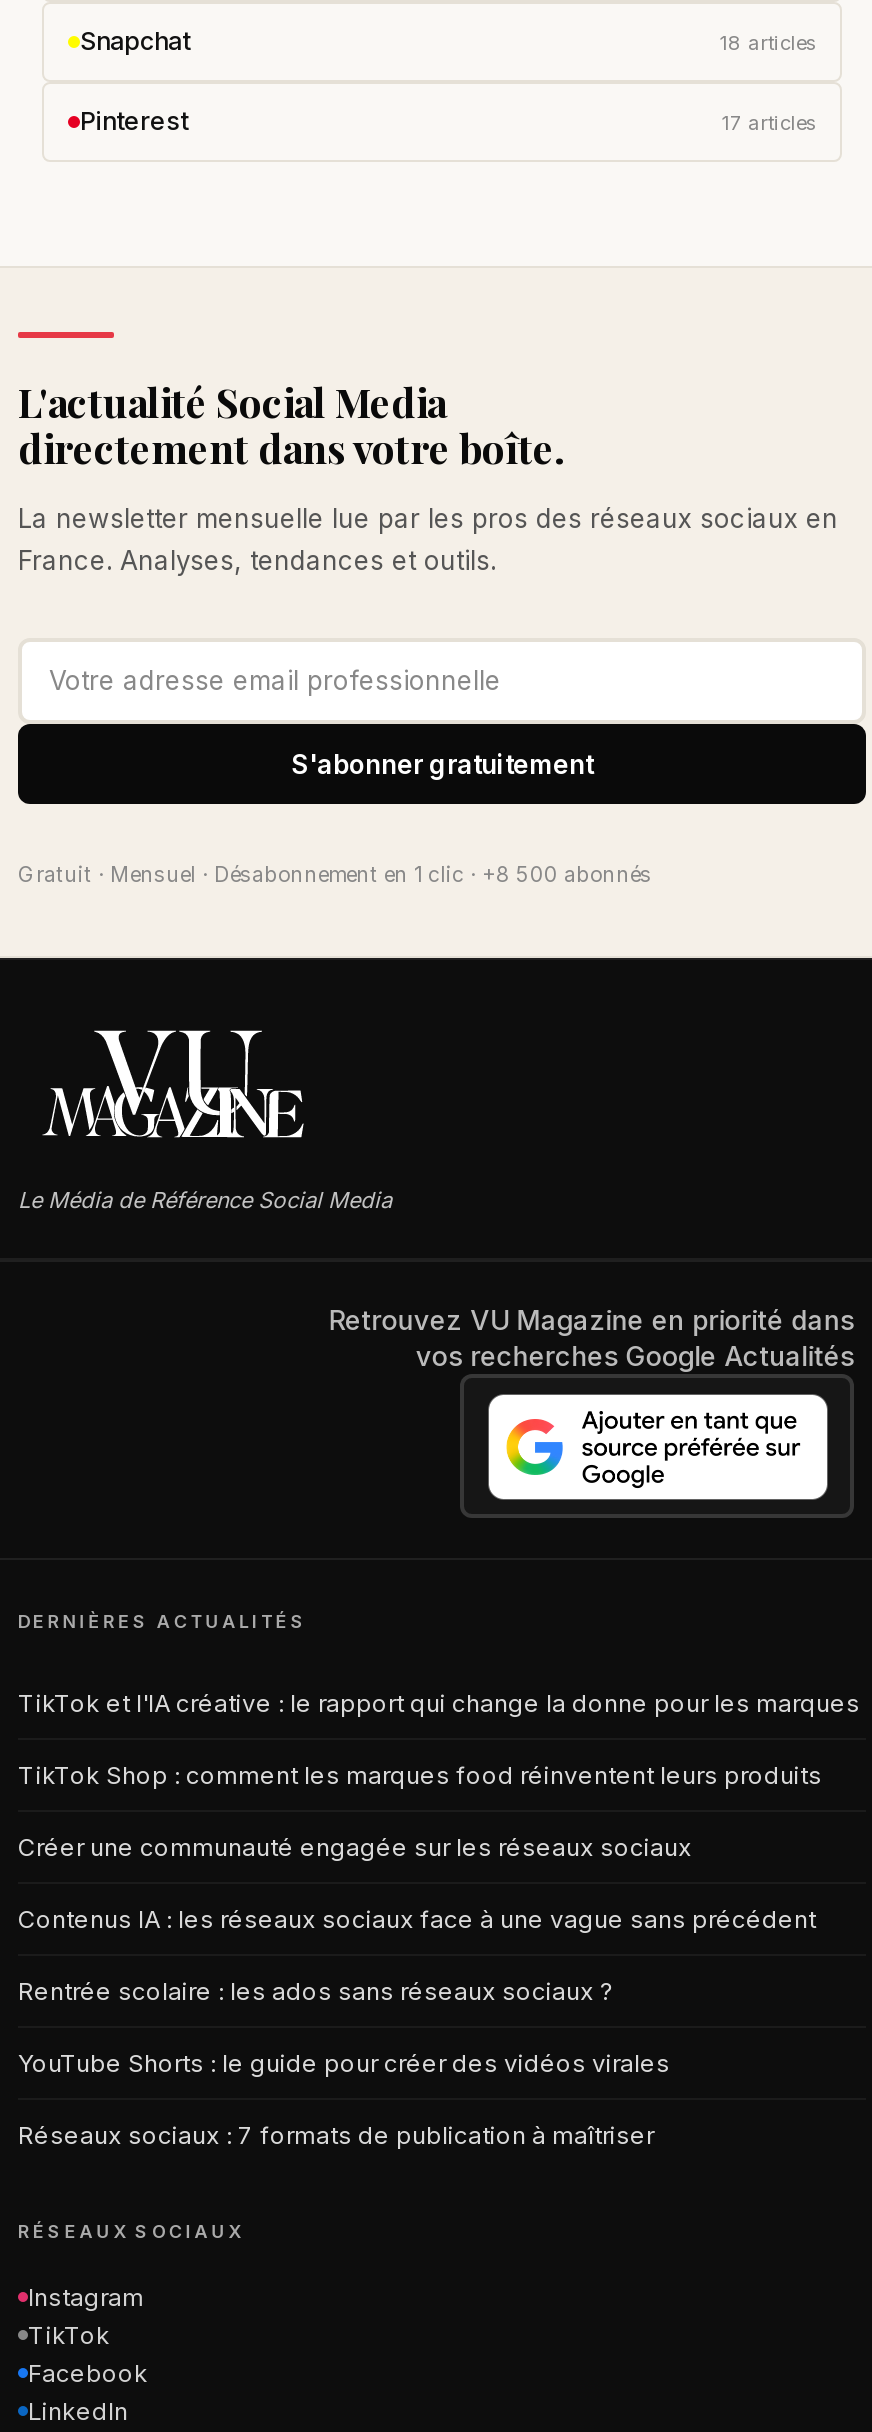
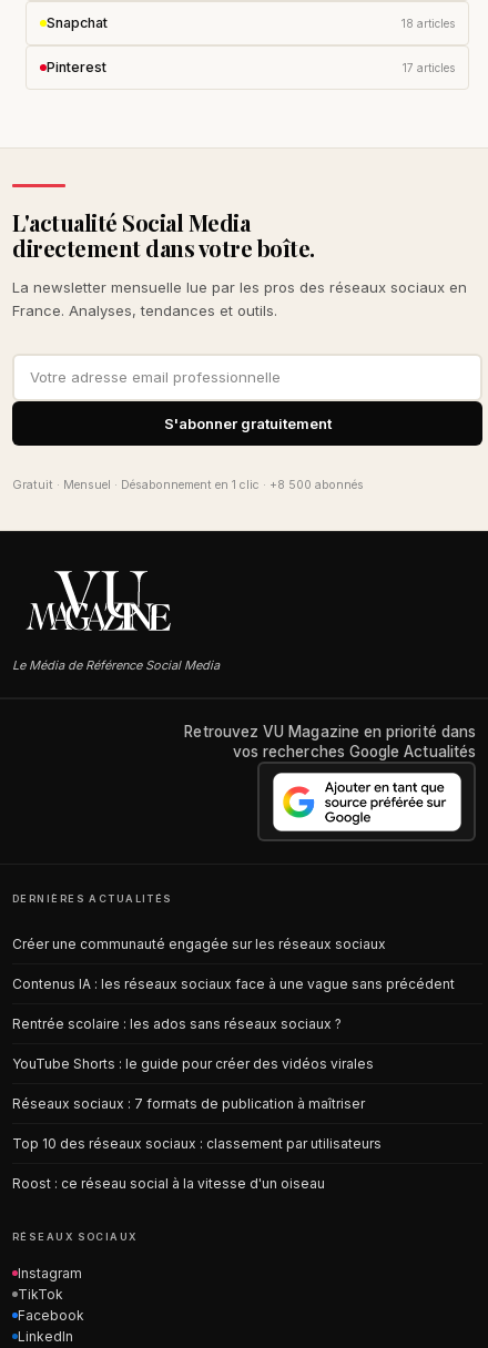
[18,1689,860,1791] TikTok et l'IA créative : le rapport qui change la donne pour les marques | TikTok Shop : comment les marques food réinventent leurs produits -> none
moved [18,1833,816,2151] -> [12,936,455,1112]: Créer une communauté engagée sur les réseaux sociaux | Contenus IA : les réseaux sociaux face à une vague sans précédent | Rentrée scolaire : les ados sans réseaux sociaux ? | YouTube Shorts : le guide pour créer des vidéos virales | Réseaux sociaux : 7 formats de publication à maîtriser
none -> [12,1136,382,1192] Top 10 des réseaux sociaux : classement par utilisateurs | Roost : ce réseau social à la vitesse d'un oiseau

